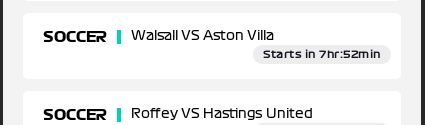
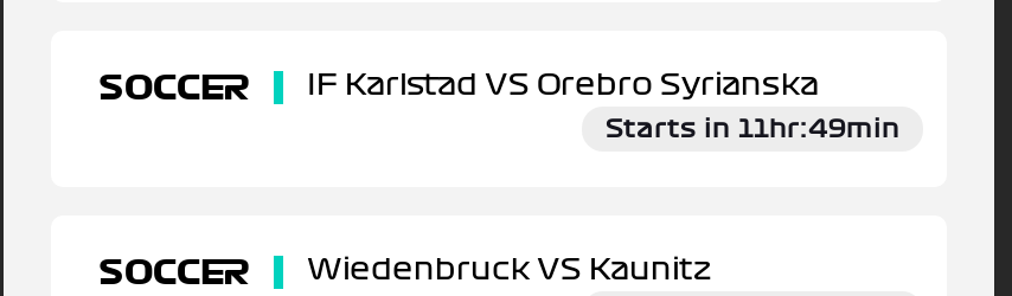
[131,30,274,42] Walsall VS Aston Villa -> [307,71,819,99] IF Karlstad VS Orebro Syrianska
[263,49,381,60] Starts in 7hr:52min -> [606,116,899,142] Starts in 11hr:49min
[131,108,313,120] Roffey VS Hastings United -> [307,256,712,284] Wiedenbruck VS Kaunitz

